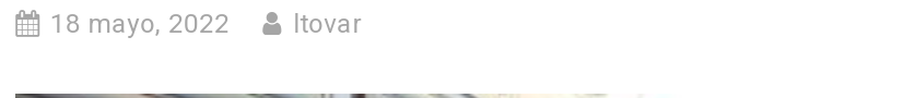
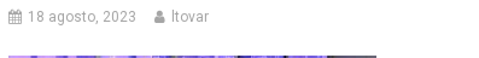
[51,9,230,39] 18 mayo, 2022 -> [28,9,136,25] 18 agosto, 2023

